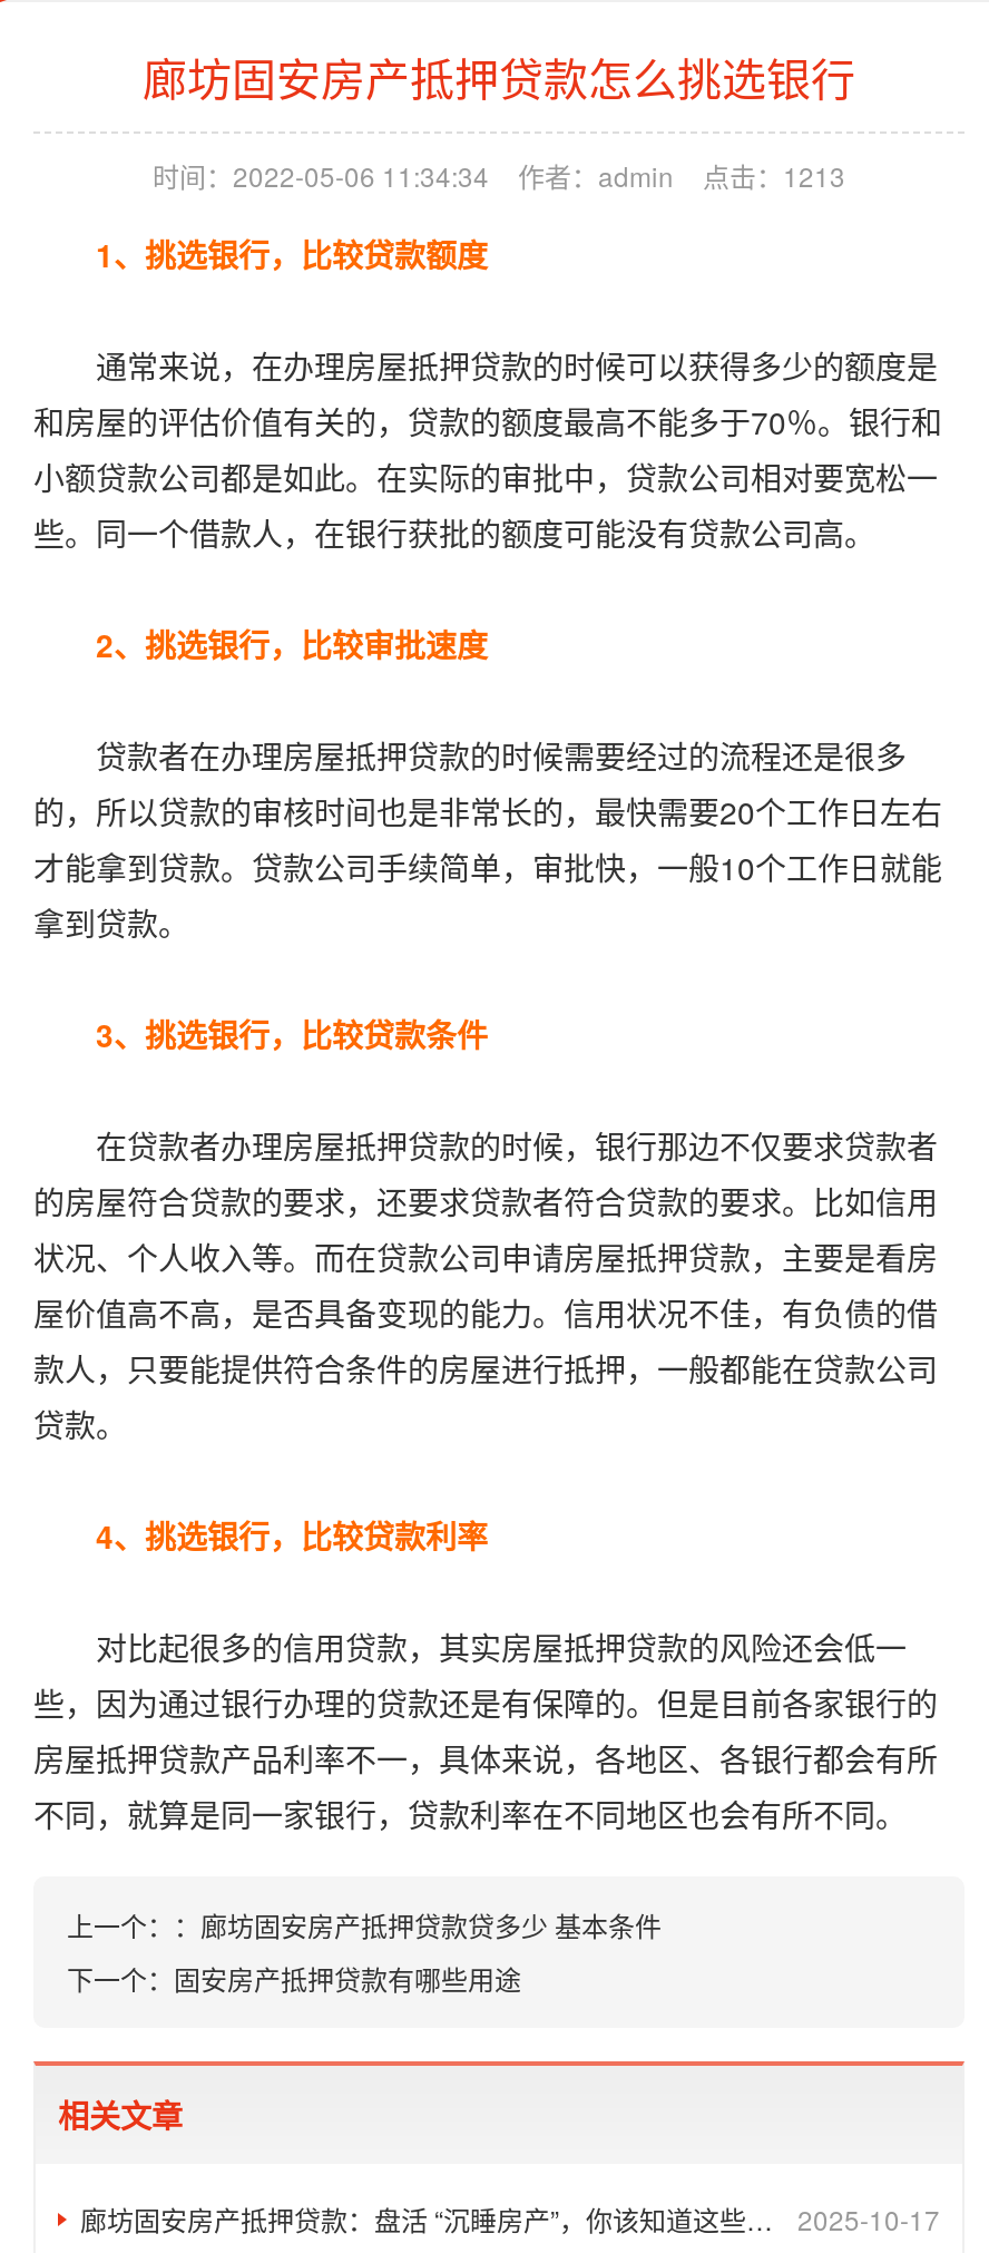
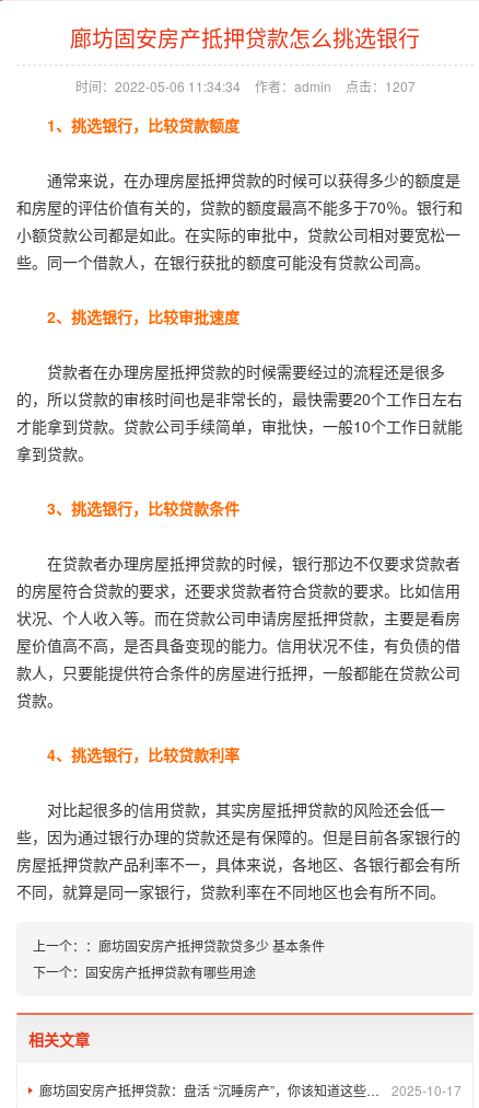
[153,156,845,194] 时间：2022-05-06 11:34:34 作者：admin 点击：1213 -> [75,77,415,95] 时间：2022-05-06 11:34:34 作者：admin 点击：1207

